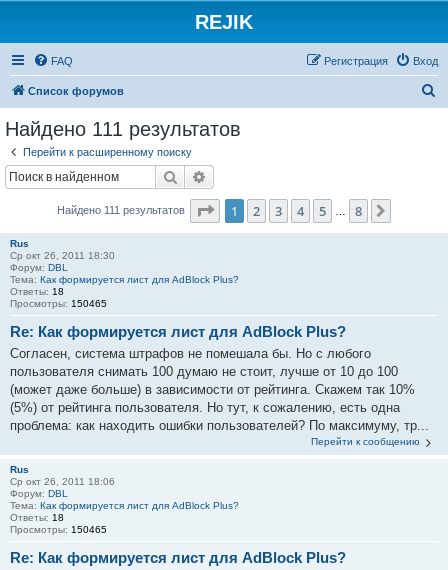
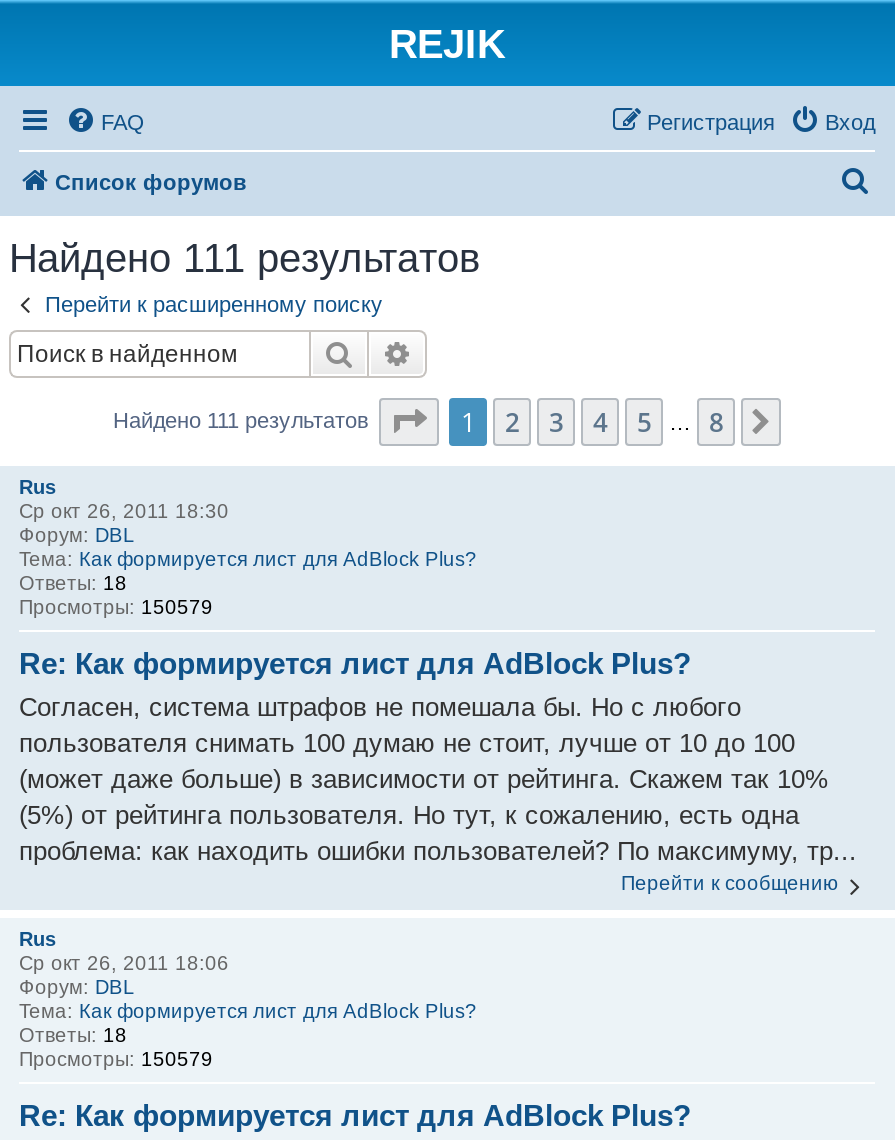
[10,297,107,308] Просмотры: 150465 -> [19,595,213,617] Просмотры: 150579
[10,524,107,535] Просмотры: 150465 -> [19,1048,213,1070] Просмотры: 150579

